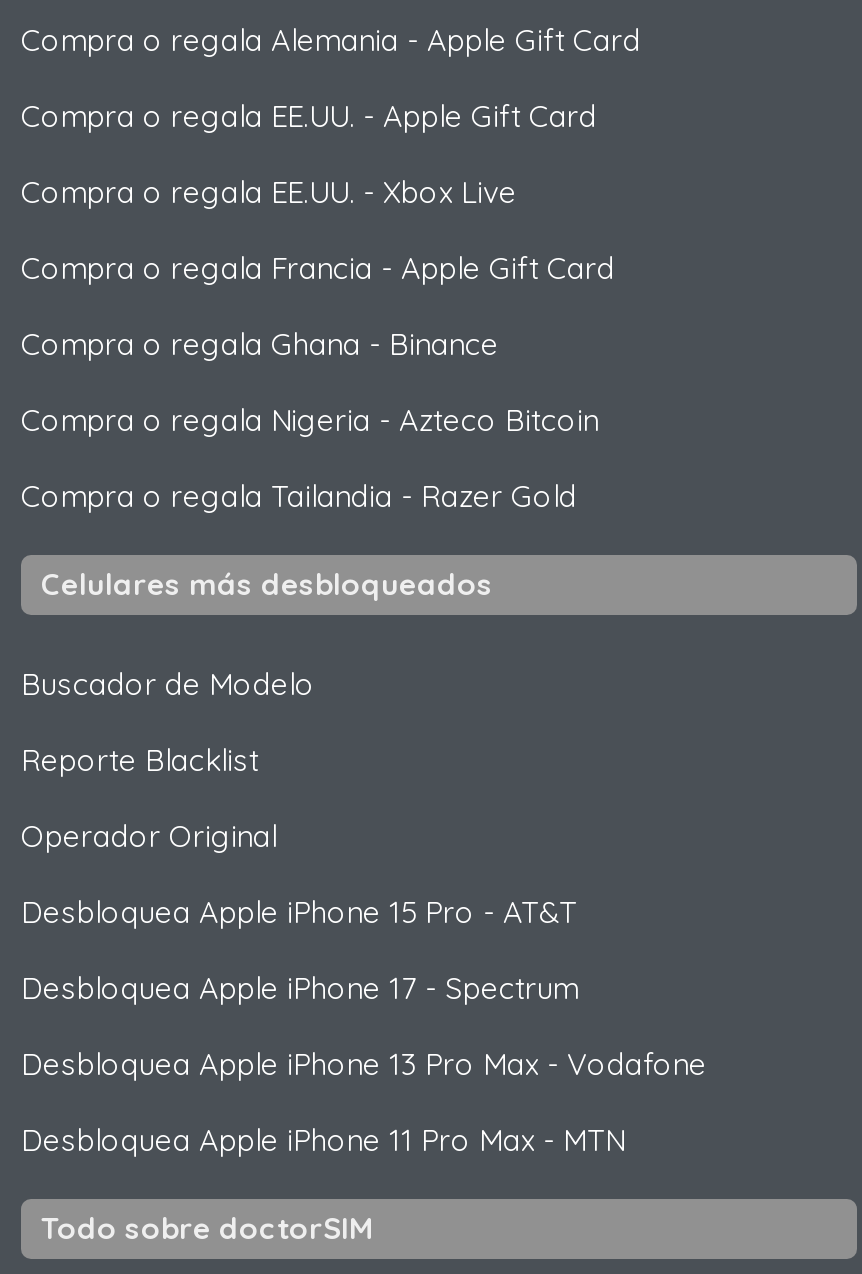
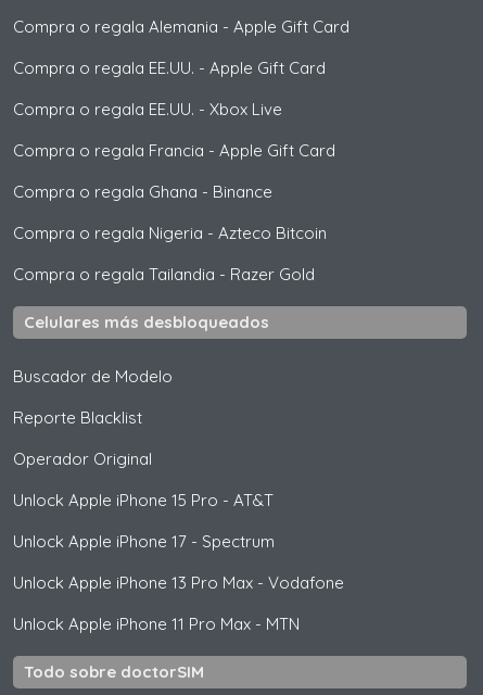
[21,894,577,932] Desbloquea Apple iPhone 15 Pro - AT&T -> [13,490,274,511] Unlock Apple iPhone 15 Pro - AT&T
[21,970,579,1008] Desbloquea Apple iPhone 17 - Spectrum -> [13,531,275,552] Unlock Apple iPhone 17 - Spectrum
[21,1046,707,1084] Desbloquea Apple iPhone 13 Pro Max - Vodafone -> [13,573,344,593] Unlock Apple iPhone 13 Pro Max - Vodafone
[21,1122,625,1160] Desbloquea Apple iPhone 11 Pro Max - MTN -> [13,614,300,635] Unlock Apple iPhone 11 Pro Max - MTN

